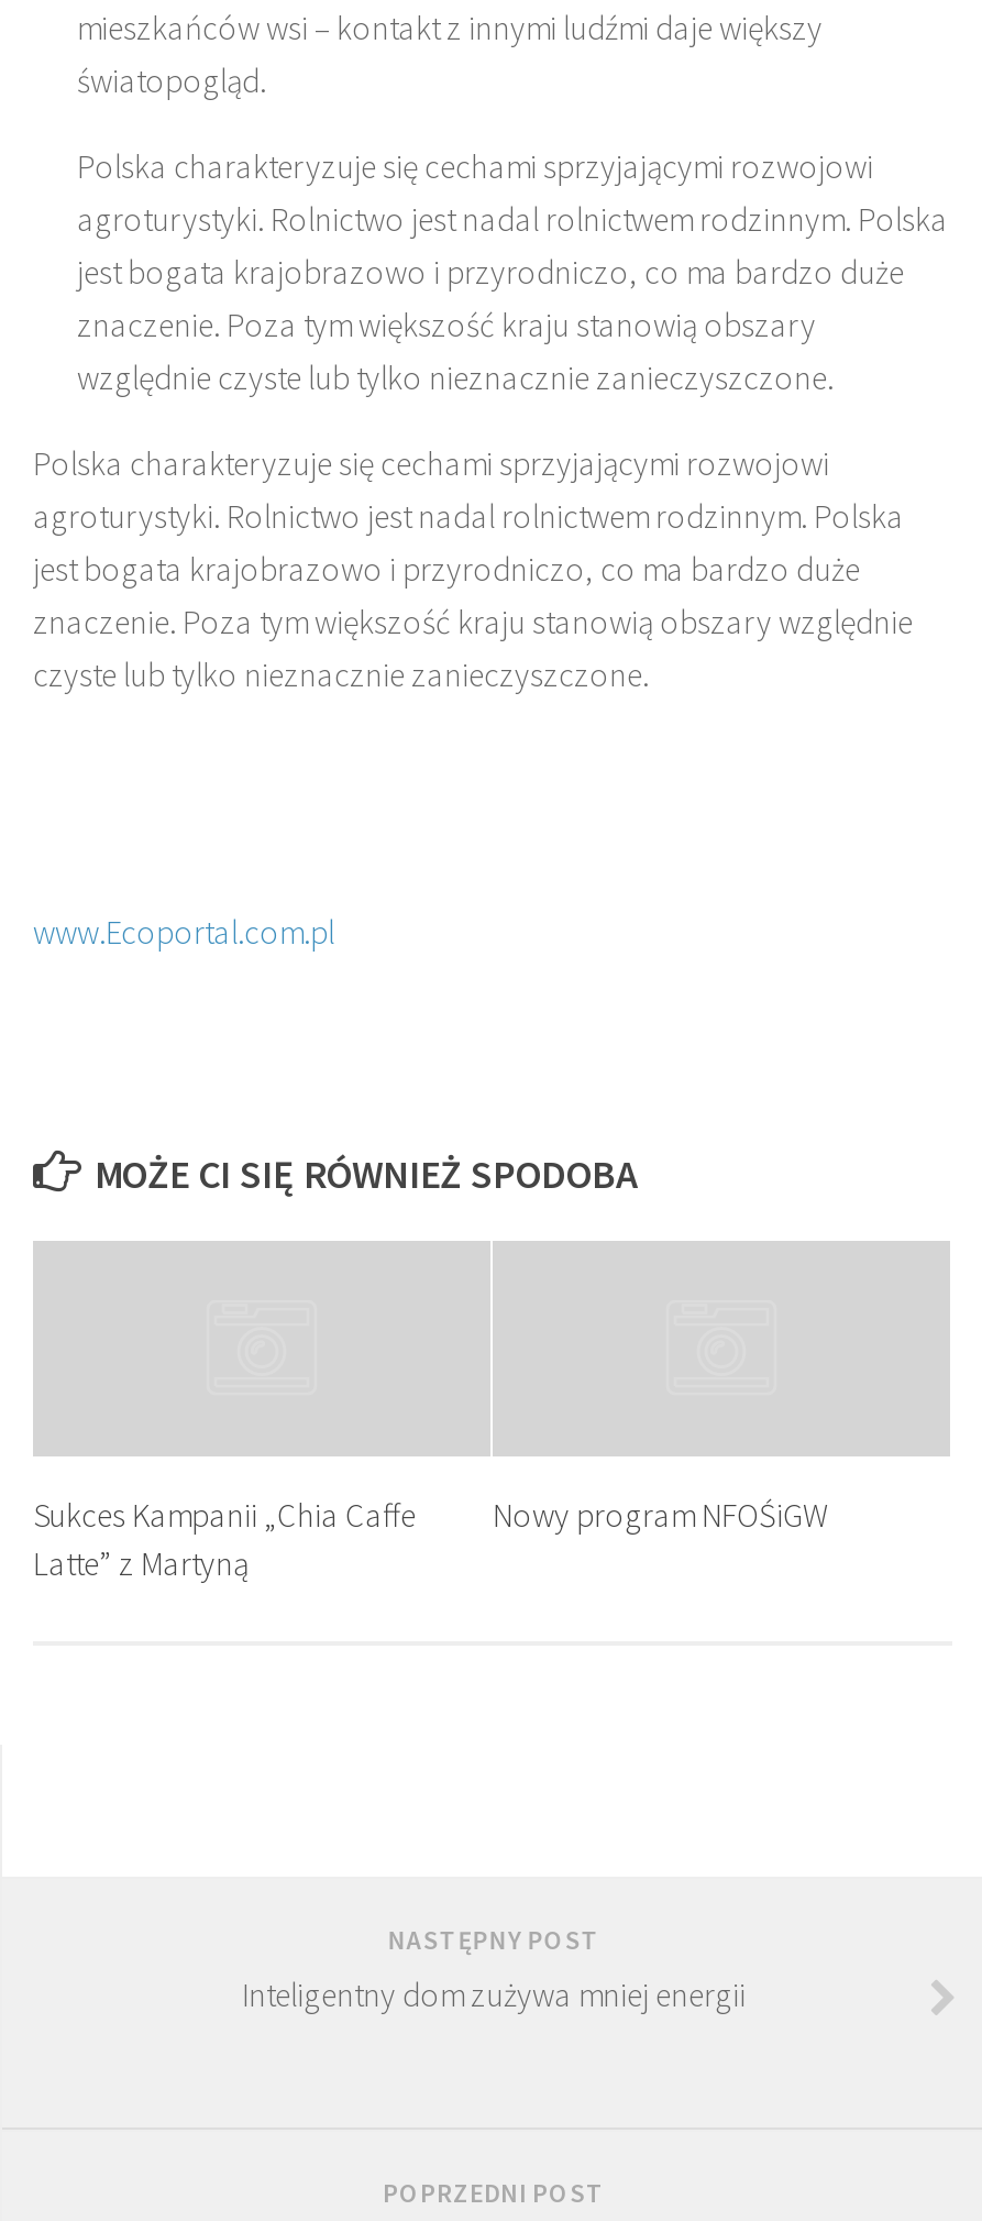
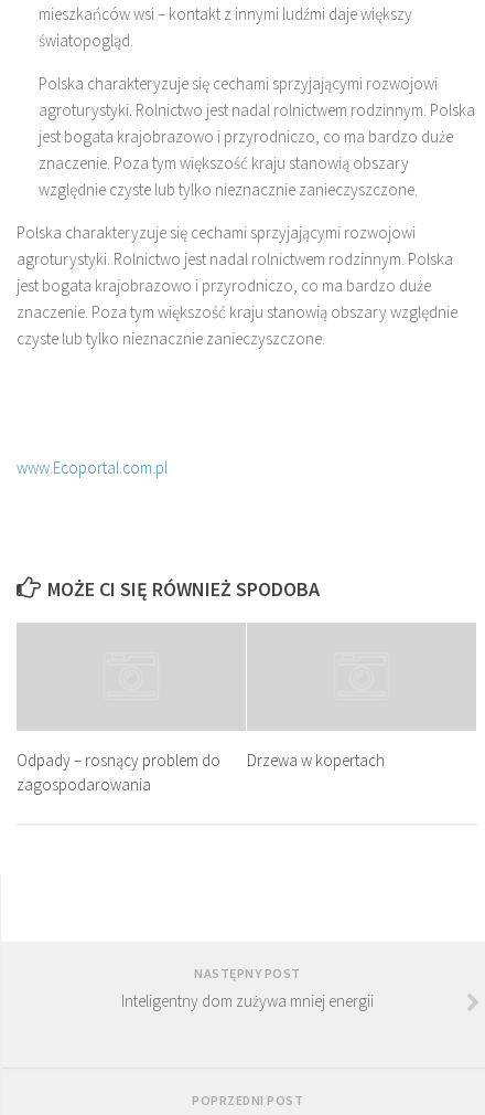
[33,1493,416,1583] Sukces Kampanii „Chia Caffe | Latte” z Martyną -> [17,749,220,795] Odpady – rosnący problem do | zagospodarowania
[493,1493,829,1535] Nowy program NFOŚiGW -> [247,749,385,770] Drzewa w kopertach

